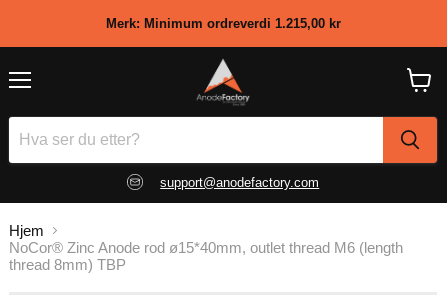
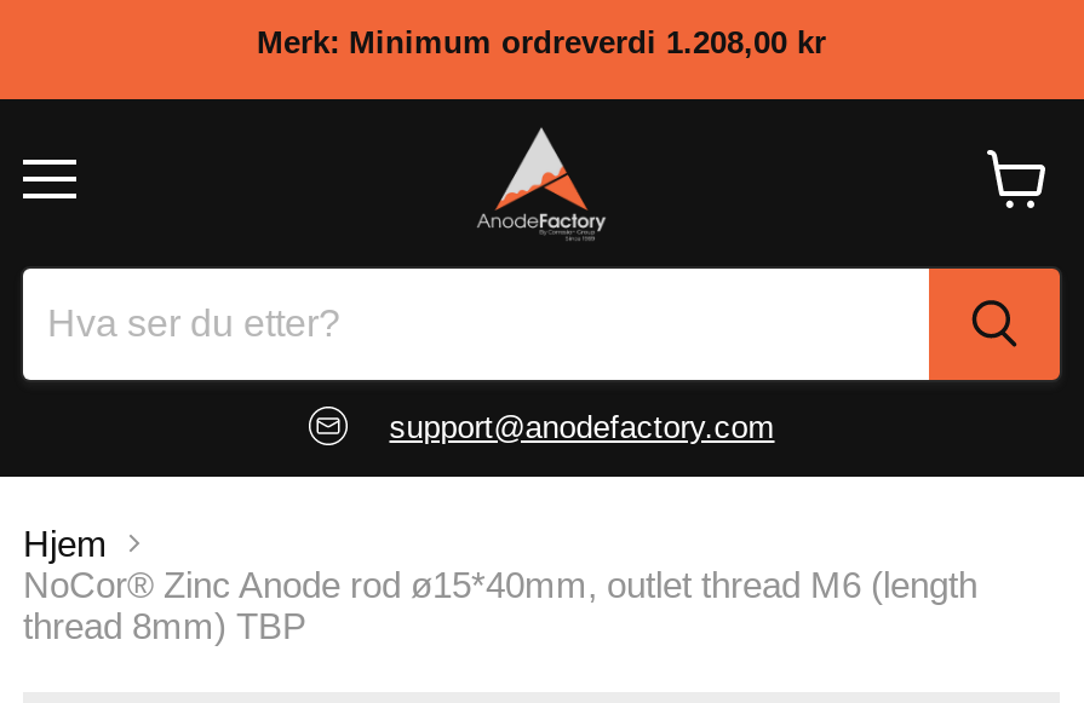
[105,16,340,31] Merk: Minimum ordreverdi 1.215,00 kr -> [257,24,826,60] Merk: Minimum ordreverdi 1.208,00 kr

